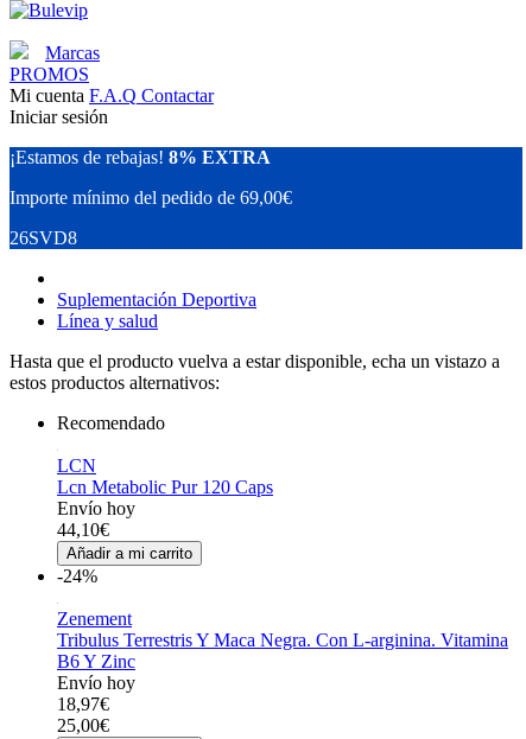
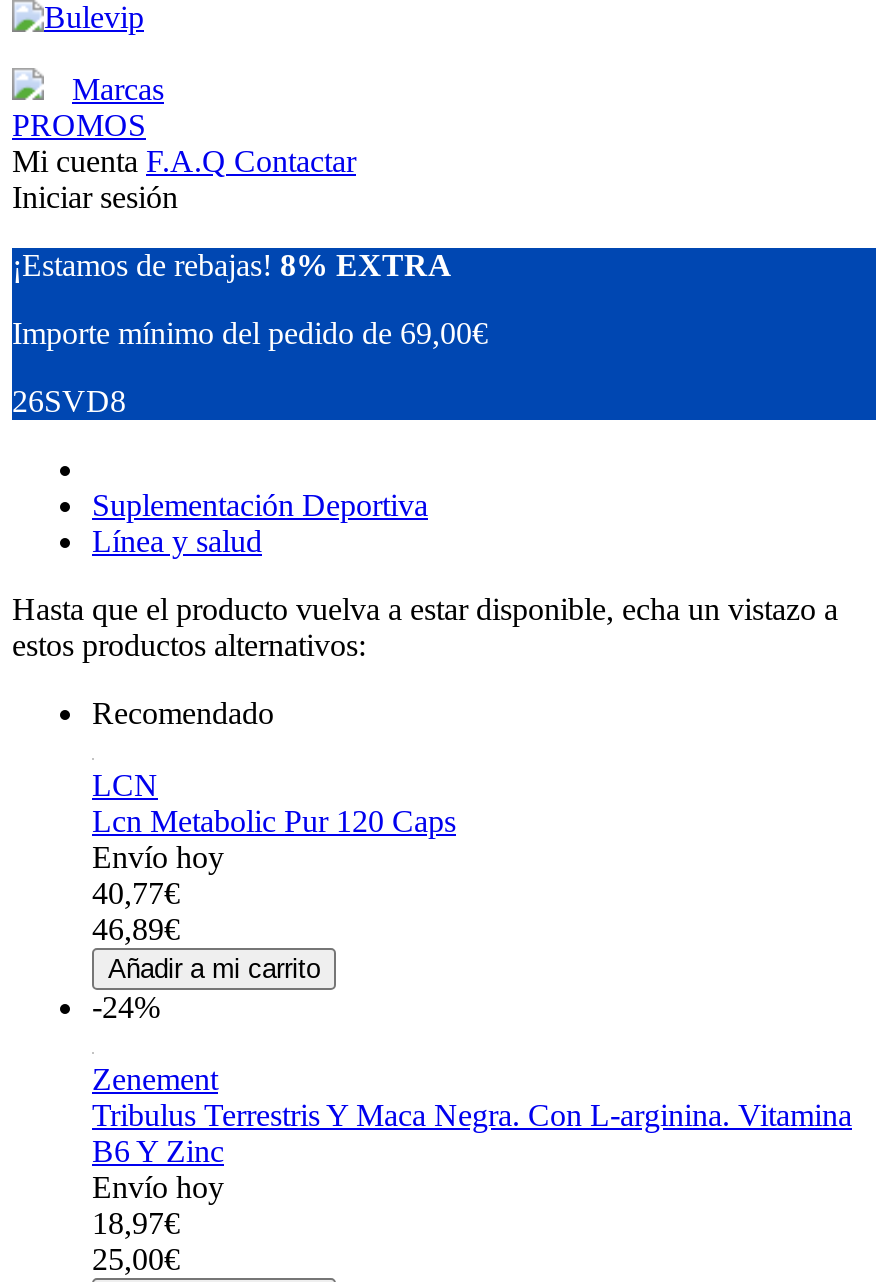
[57,520,109,540] 44,10€ -> [92,876,180,946] 40,77€ | 46,89€

